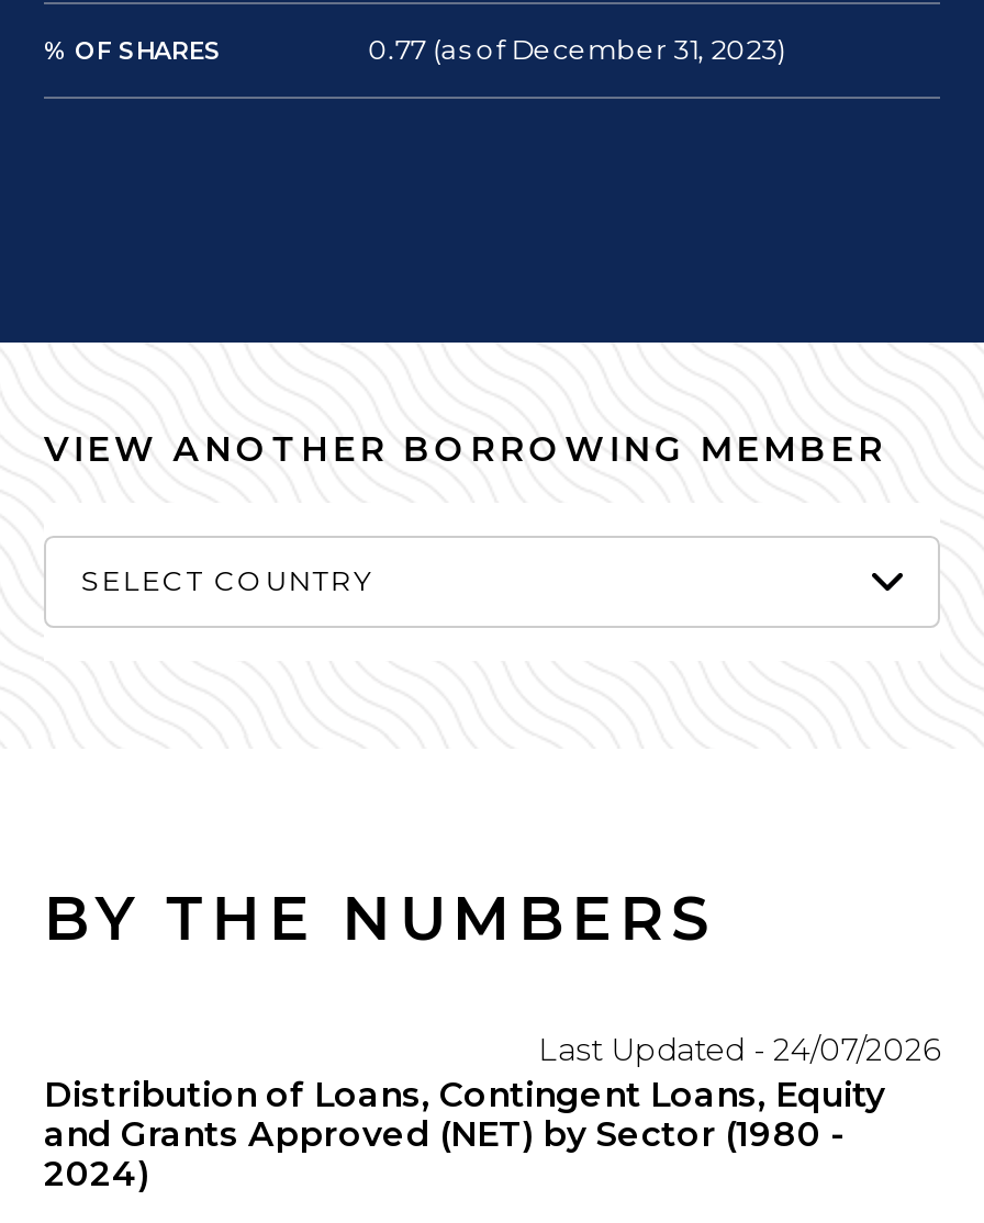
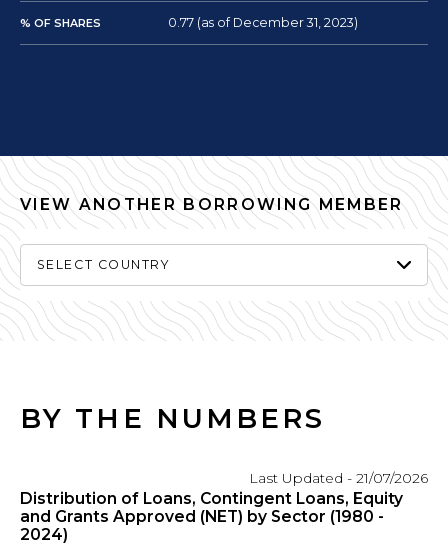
[538,1031,940,1070] Last Updated - 24/07/2026 -> [249,469,428,487] Last Updated - 21/07/2026

